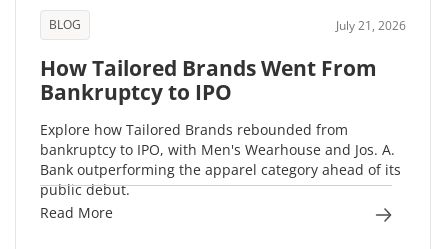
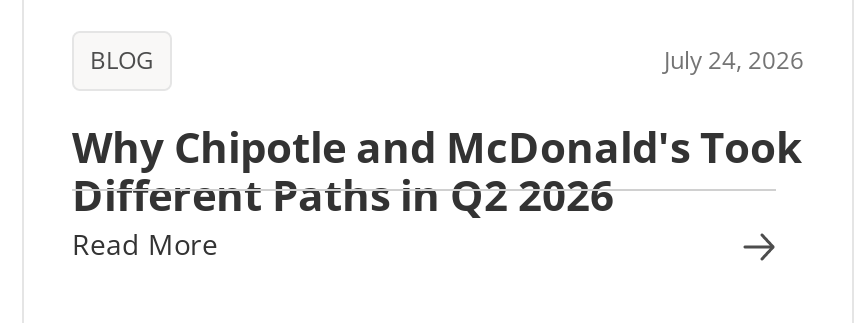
[40,17,406,199] July 21, 2026 | How Tailored Brands Went From | Bankruptcy to IPO | Explore how Tailored Brands rebounded from | bankruptcy to IPO, with Men's Wearhouse and Jos. A. | Bank outperforming the apparel category ahead of its | public debut. -> [72,43,804,222] July 24, 2026 | Why Chipotle and McDonald's Took | Different Paths in Q2 2026

